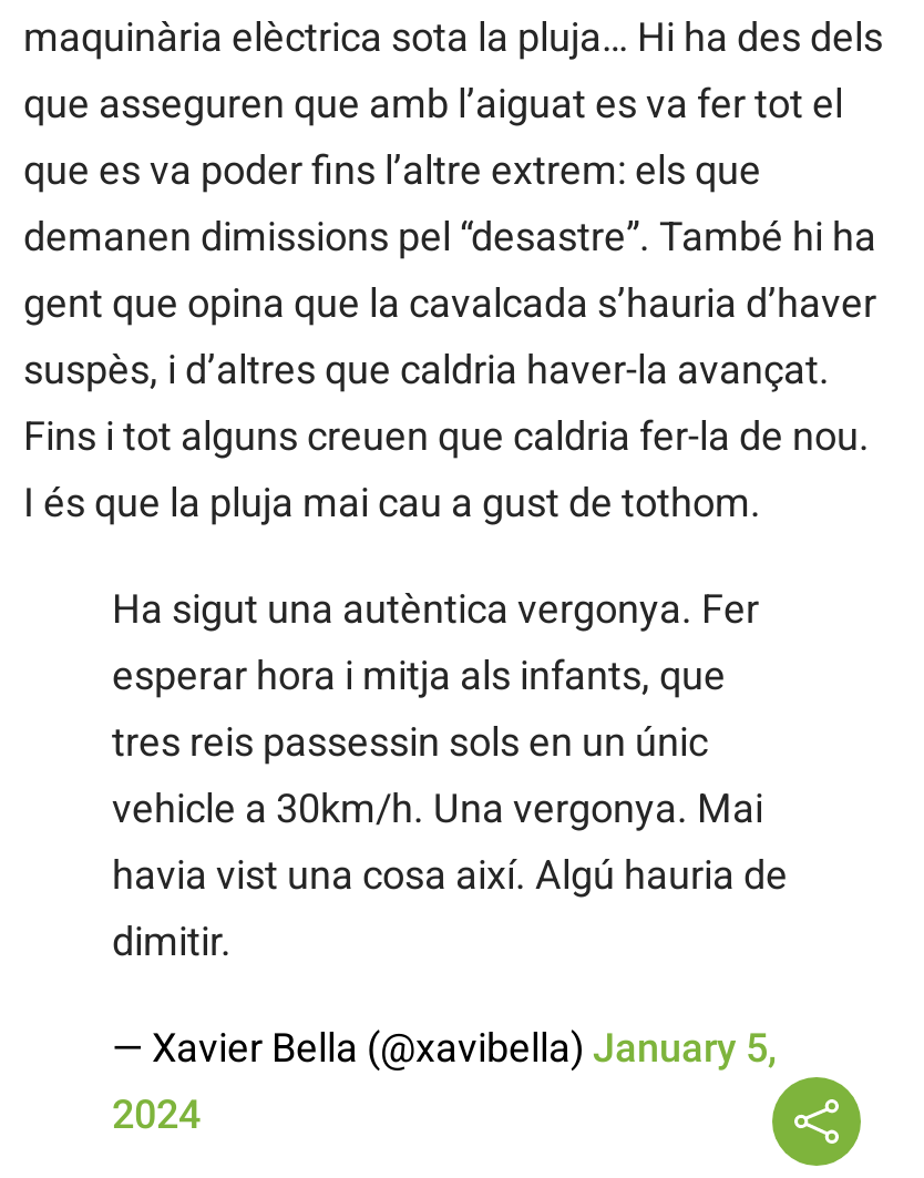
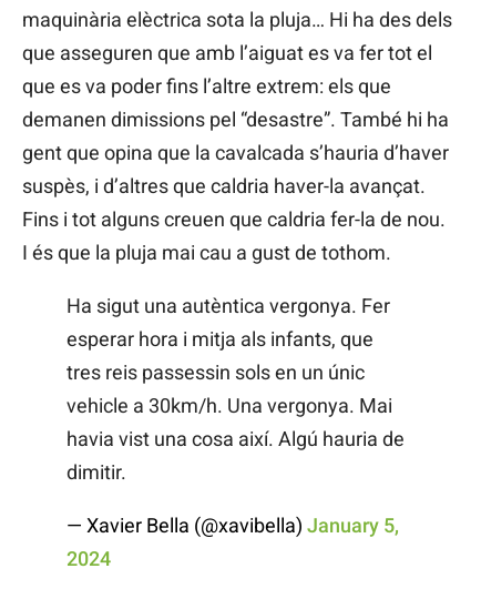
[770,1075,863,1168] [image] -> none

